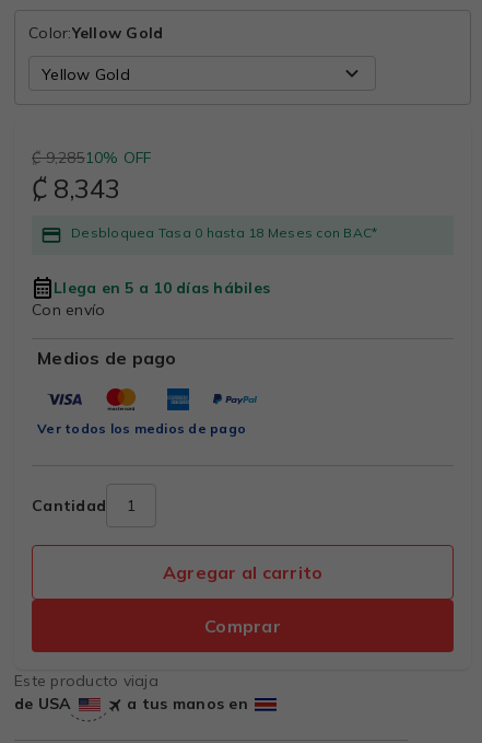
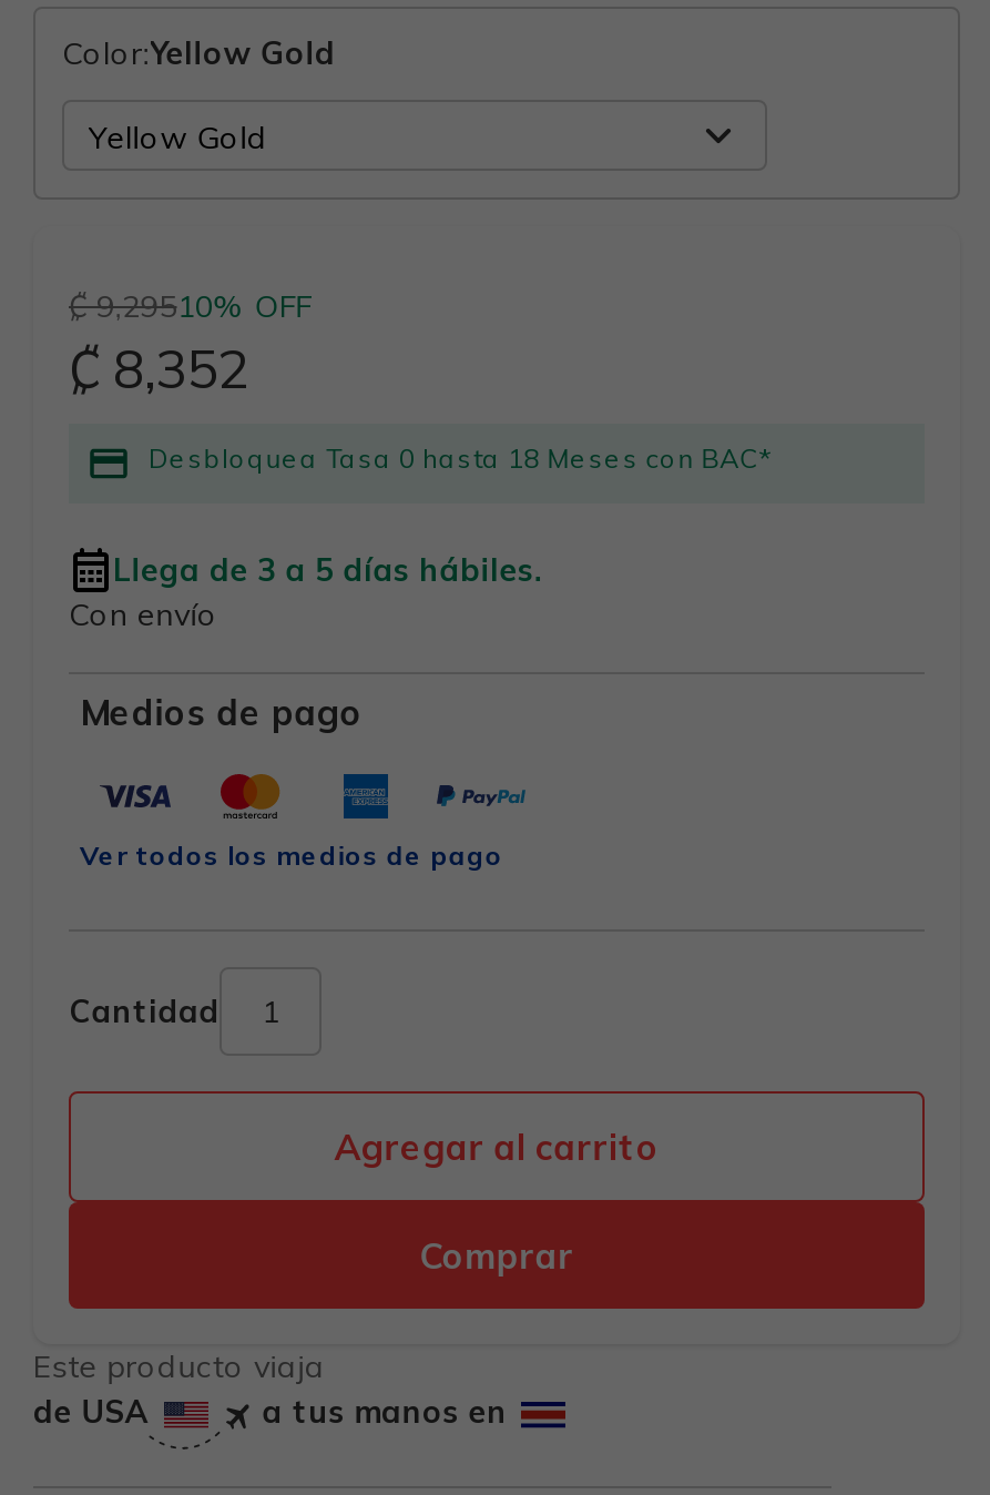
[32,148,151,167] ₡ 9,28510% OFF -> [69,286,312,326] ₡ 9,29510% OFF
[32,171,120,204] ₡ 8,343 -> [69,334,248,400] ₡ 8,352
[54,278,270,298] Llega en 5 a 10 días hábiles -> [113,550,543,590] Llega de 3 a 5 días hábiles.

